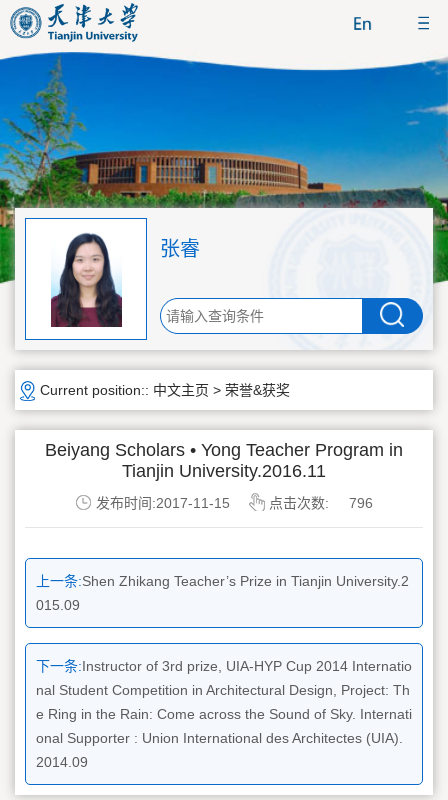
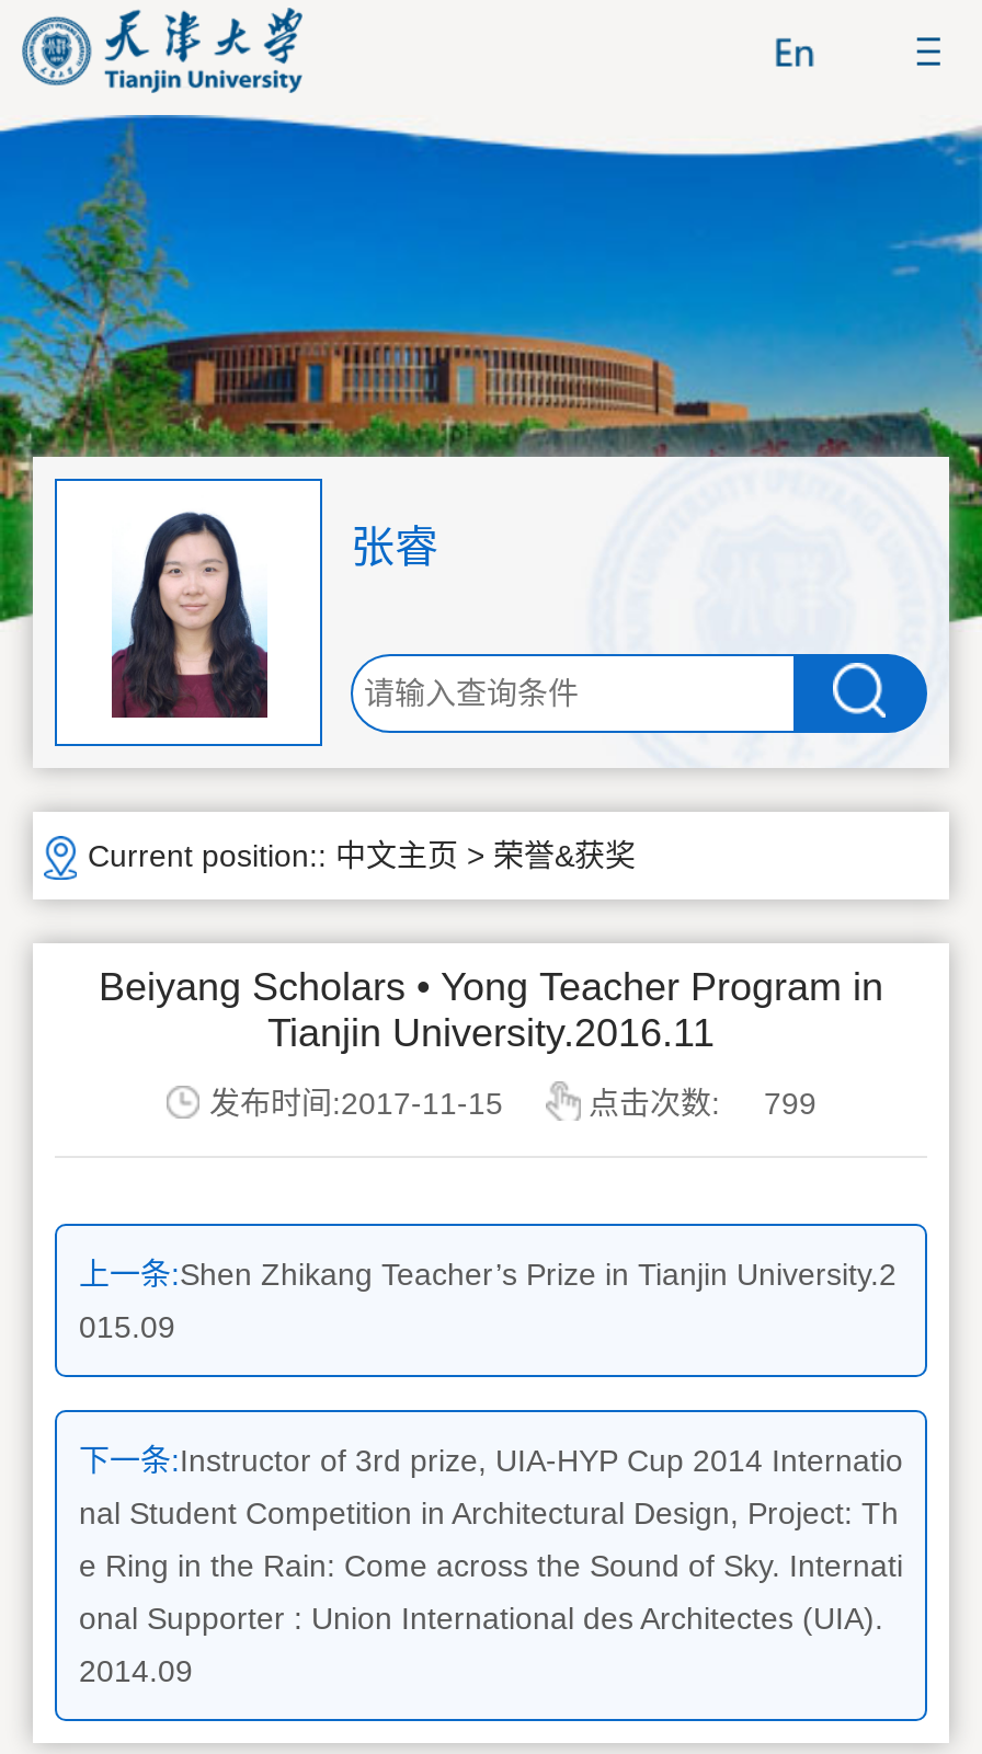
[268,495,372,511] 点击次数: 796 -> [589,1086,817,1121] 点击次数: 799

